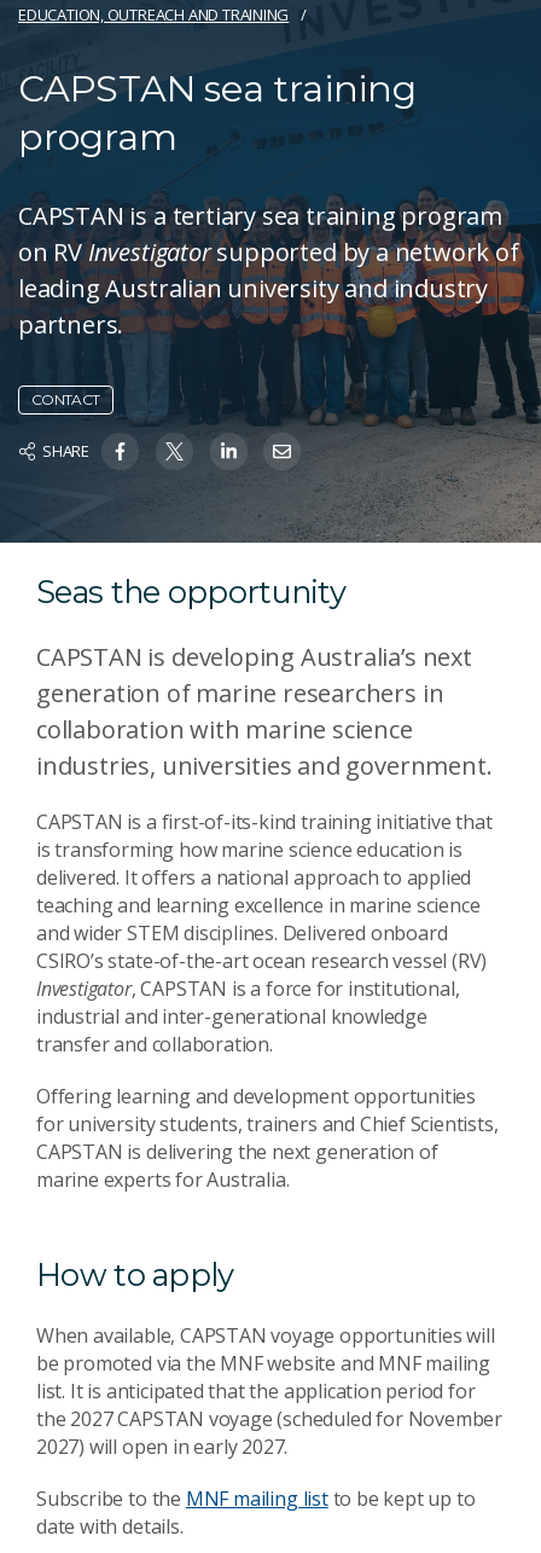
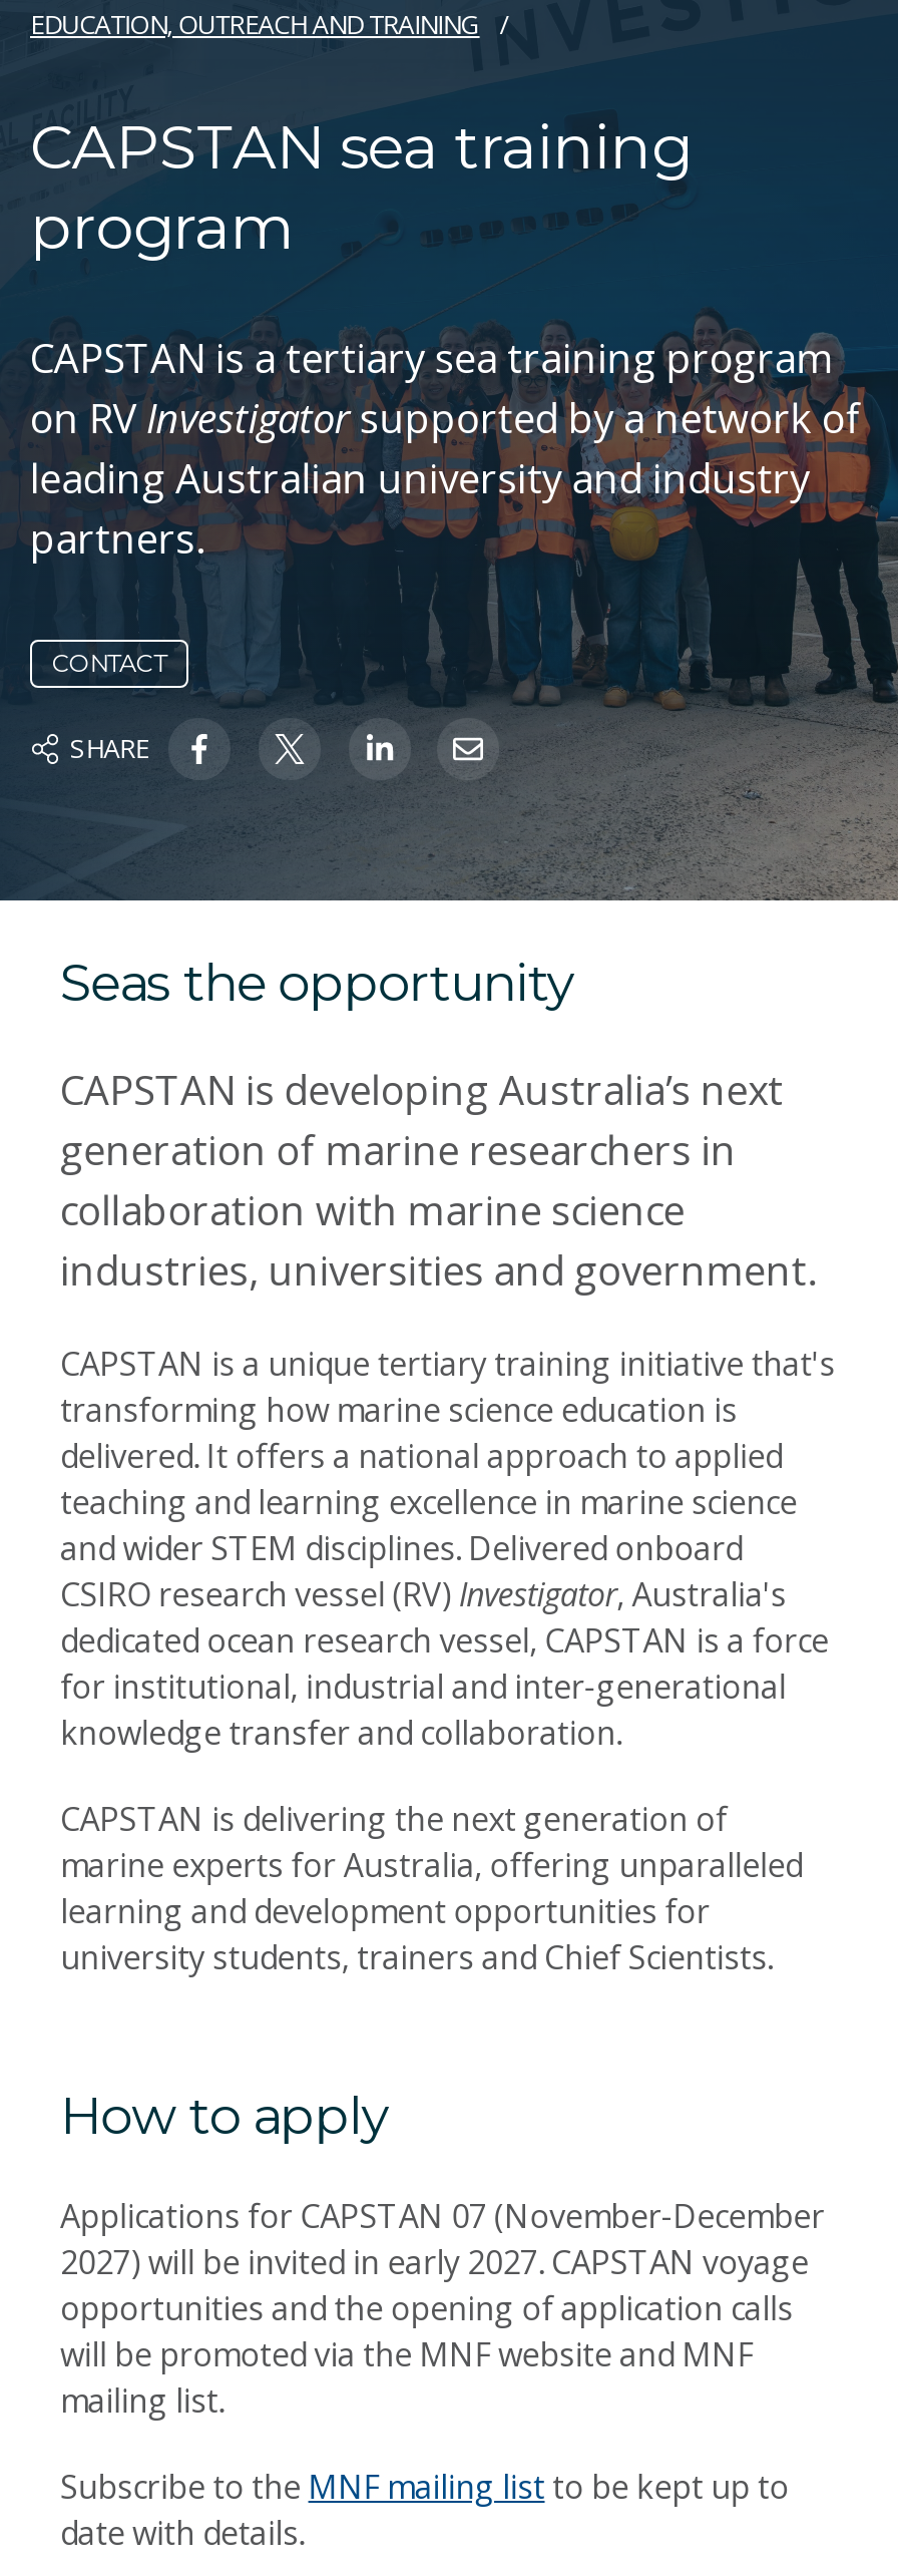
[36,809,492,863] CAPSTAN is a first-of-its-kind training initiative that | is transforming how marine science education is -> [60,1342,835,1432] CAPSTAN is a unique tertiary training initiative that's | transforming how marine science education is
[36,948,498,1137] CSIRO’s state-of-the-art ocean research vessel (RV) | Investigator, CAPSTAN is a force for institutional, | industrial and inter-generational knowledge | transfer and collaboration. | Offering learning and development opportunities | for university students, trainers and Chief Scientists, -> [60,1572,828,1755] CSIRO research vessel (RV) Investigator, Australia's | dedicated ocean research vessel, CAPSTAN is a force | for institutional, industrial and inter-generational | knowledge transfer and collaboration.
moved [36,1138,438,1165] -> [60,1797,727,1841]: CAPSTAN is delivering the next generation of
[36,1166,289,1193] marine experts for Australia. -> [60,1843,802,1979] marine experts for Australia, offering unparalleled | learning and development opportunities for | university students, trainers and Chief Scientists.
[36,1322,502,1460] When available, CAPSTAN voyage opportunities will | be promoted via the MNF website and MNF mailing | list. It is anticipated that the application period for | the 2027 CAPSTAN voyage (scheduled for November | 2027) will open in early 2027. -> [60,2194,824,2423] Applications for CAPSTAN 07 (November-December | 2027) will be invited in early 2027. CAPSTAN voyage | opportunities and the opening of application calls | will be promoted via the MNF website and MNF | mailing list.

